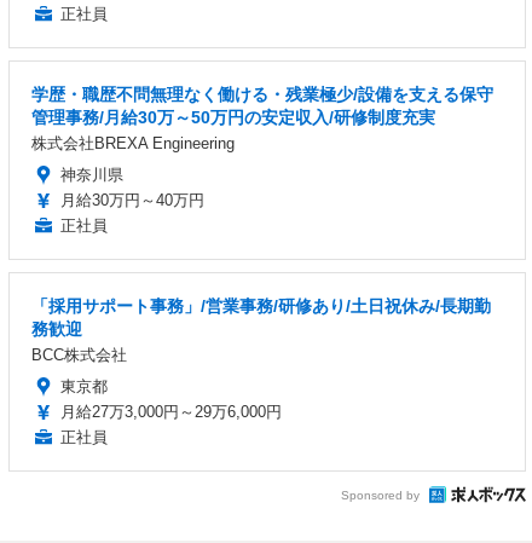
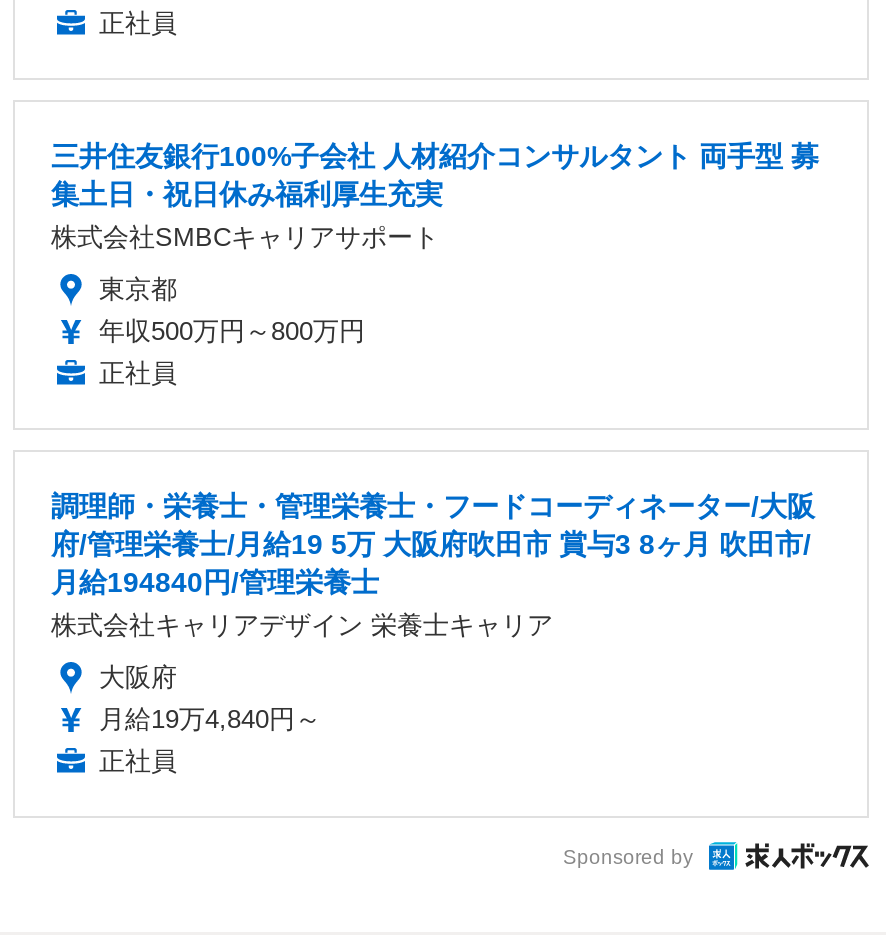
[31,85,493,153] 学歴・職歴不問無理なく働ける・残業極少/設備を支える保守 | 管理事務/月給30万～50万円の安定収入/研修制度充実 | 株式会社BREXA Engineering -> [51,140,819,252] 三井住友銀行100%子会社 人材紹介コンサルタント 両手型 募 | 集土日・祝日休み福利厚生充実 | 株式会社SMBCキャリアサポート
[60,166,204,209] 神奈川県 | 月給30万円～40万円 -> [99,274,365,346] 東京都 | 年収500万円～800万円
[31,297,491,364] 「採用サポート事務」/営業事務/研修あり/土日祝休み/長期勤 | 務歓迎 | BCC株式会社 -> [51,490,815,640] 調理師・栄養士・管理栄養士・フードコーディネーター/大阪 | 府/管理栄養士/月給19 5万 大阪府吹田市 賞与3 8ヶ月 吹田市/ | 月給194840円/管理栄養士 | 株式会社キャリアデザイン 栄養士キャリア
[60,378,282,421] 東京都 | 月給27万3,000円～29万6,000円 -> [99,662,321,734] 大阪府 | 月給19万4,840円～

